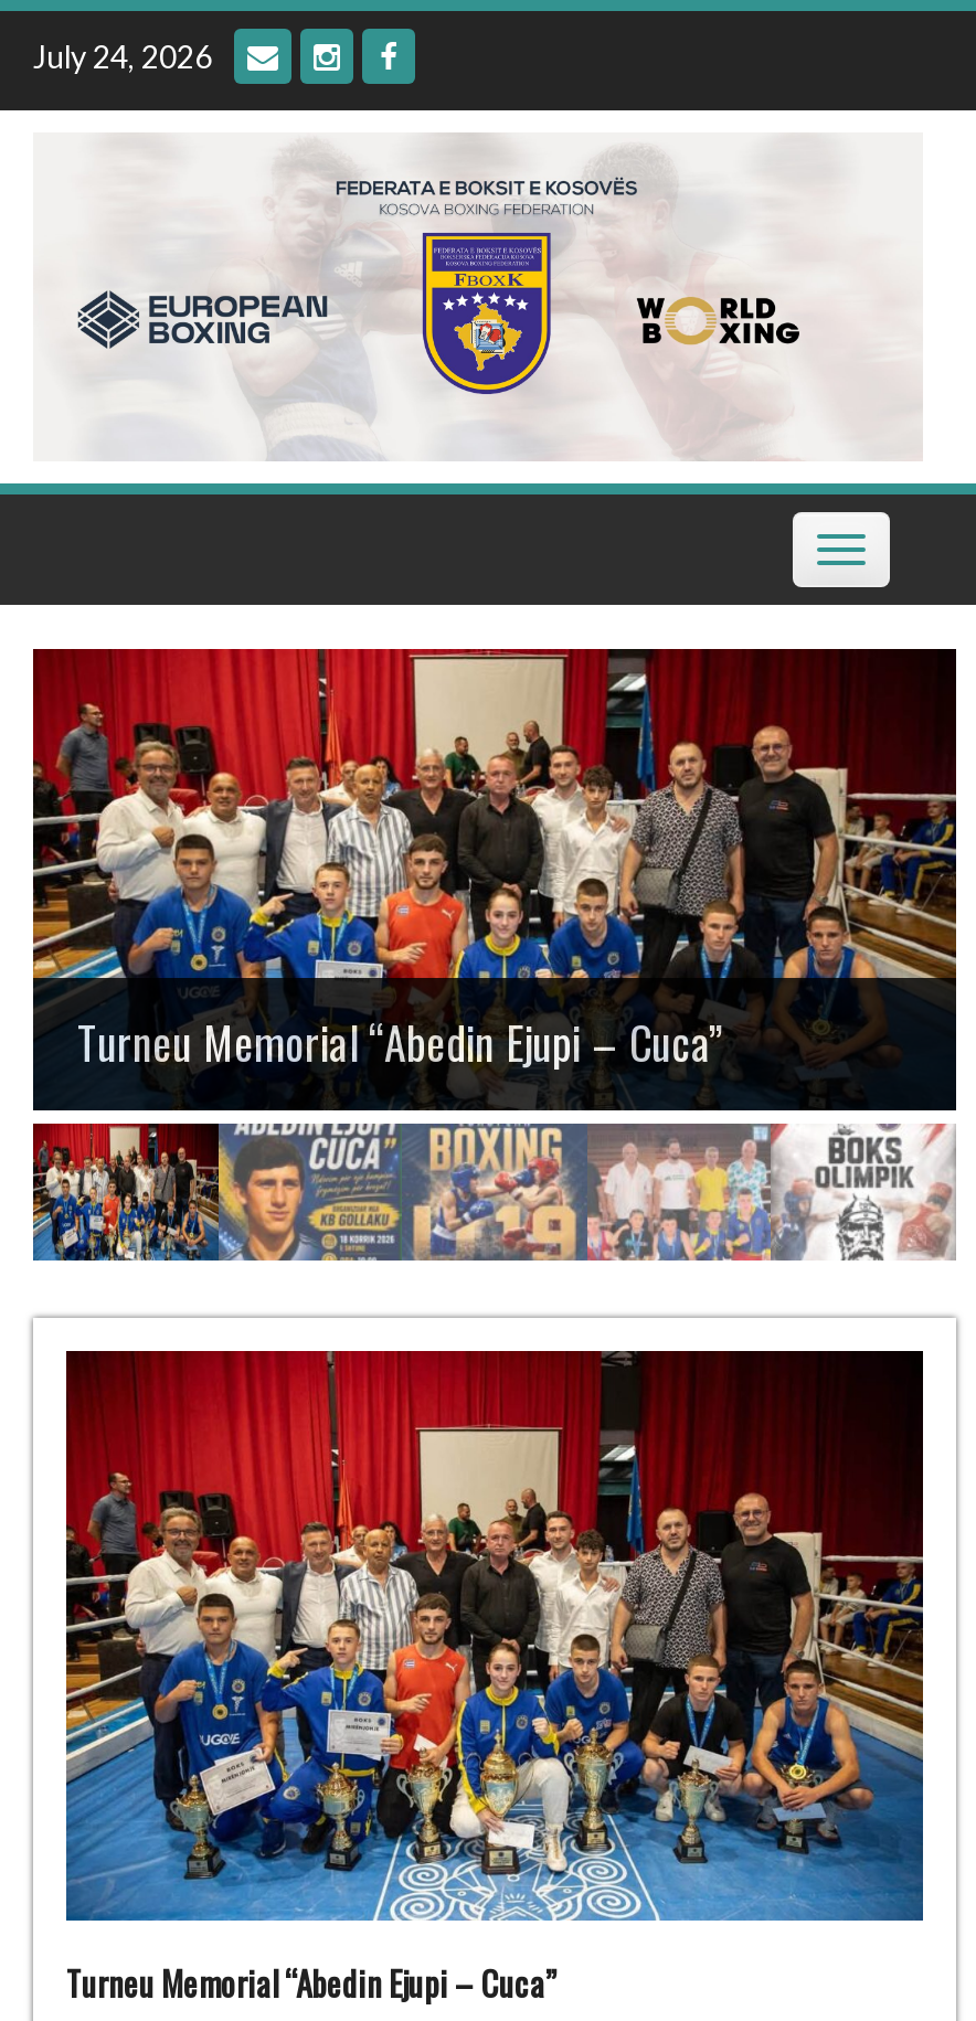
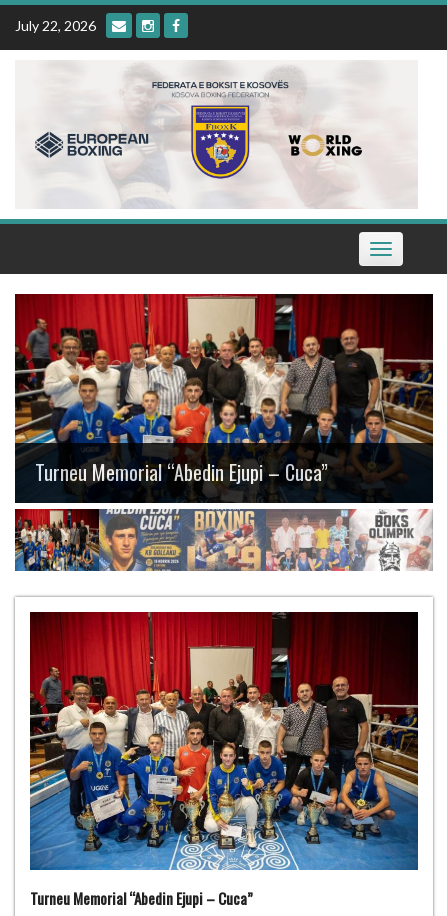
[33,38,212,75] July 24, 2026 -> [15,17,96,34] July 22, 2026

